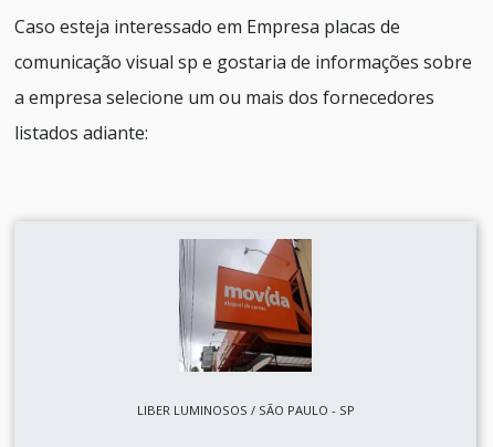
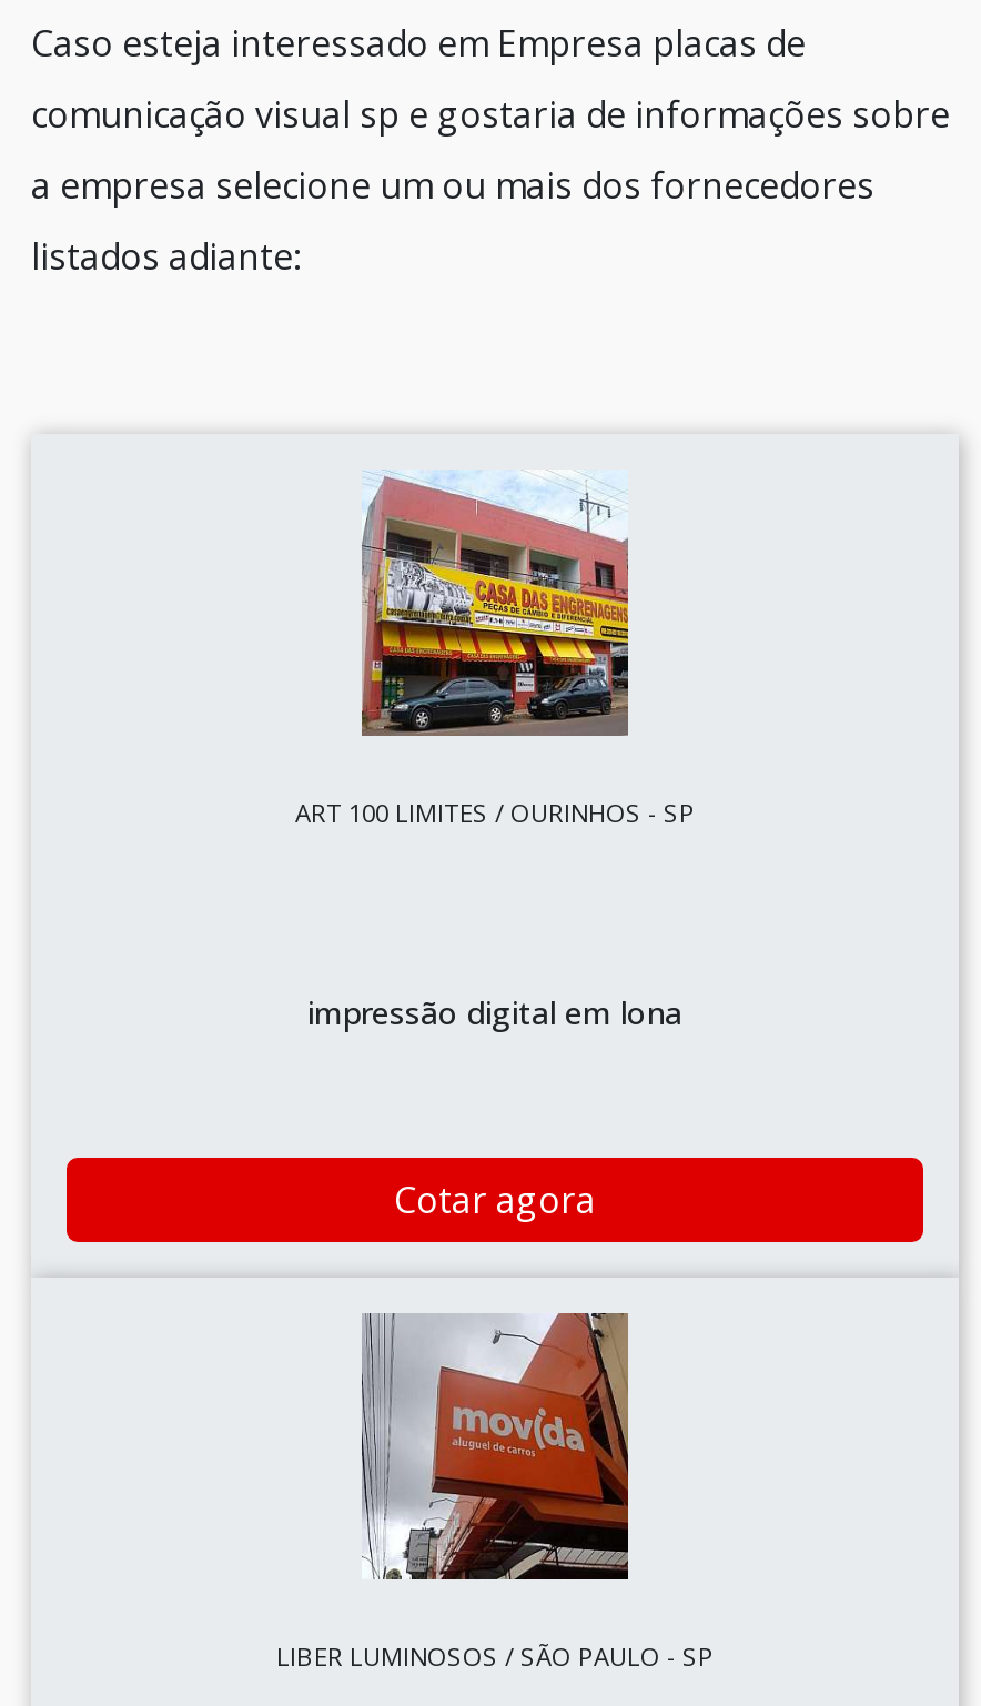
none -> [295,472,695,829] [image] | ART 100 LIMITES / OURINHOS - SP
none -> [307,991,682,1033] impressão digital em lona
none -> [394,1175,596,1224] Cotar agora

